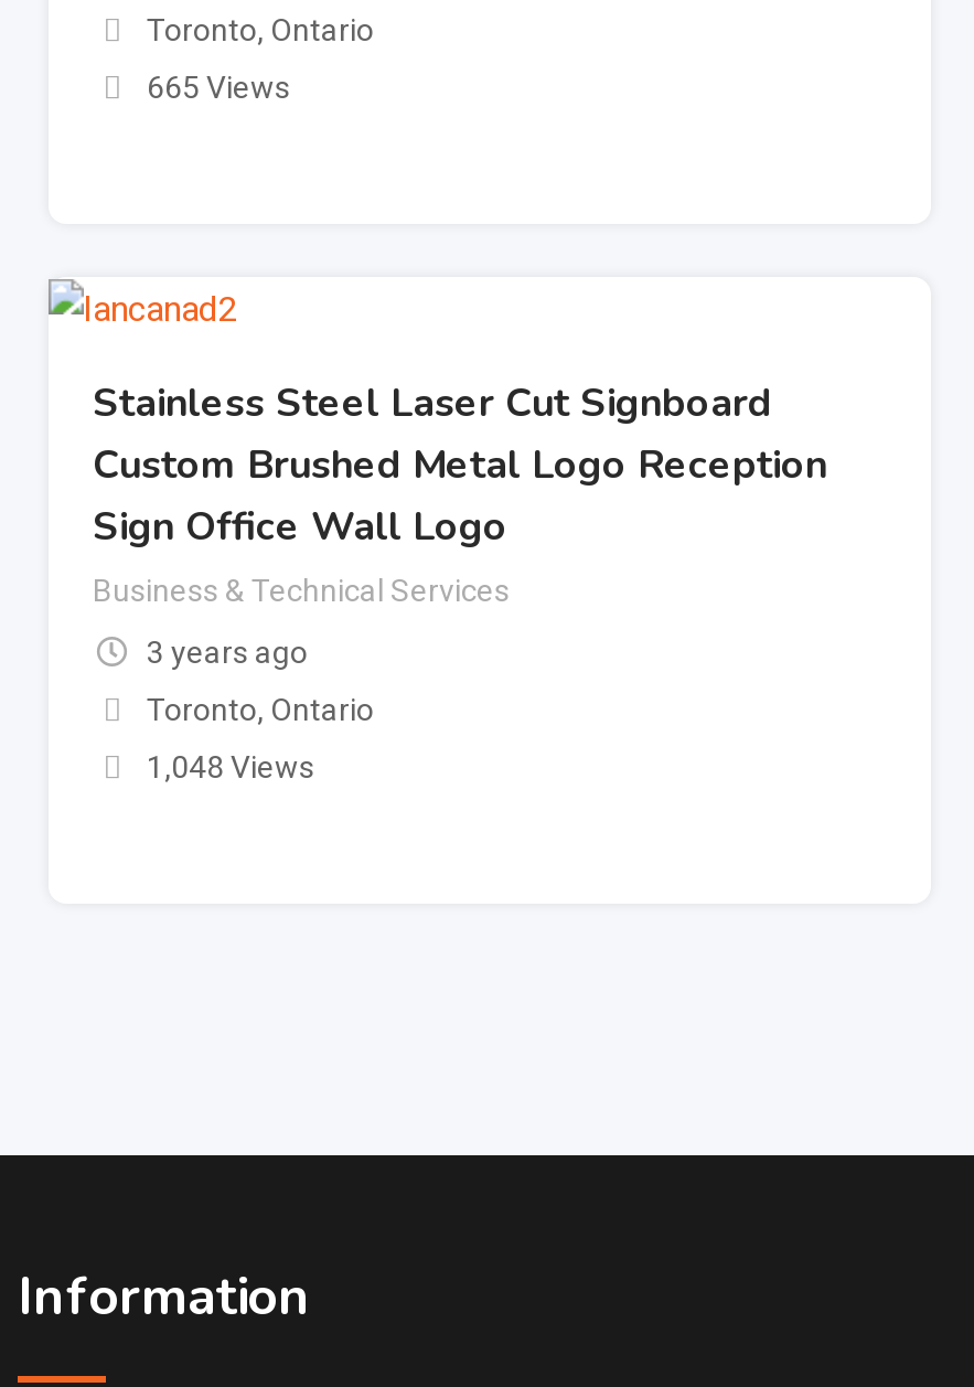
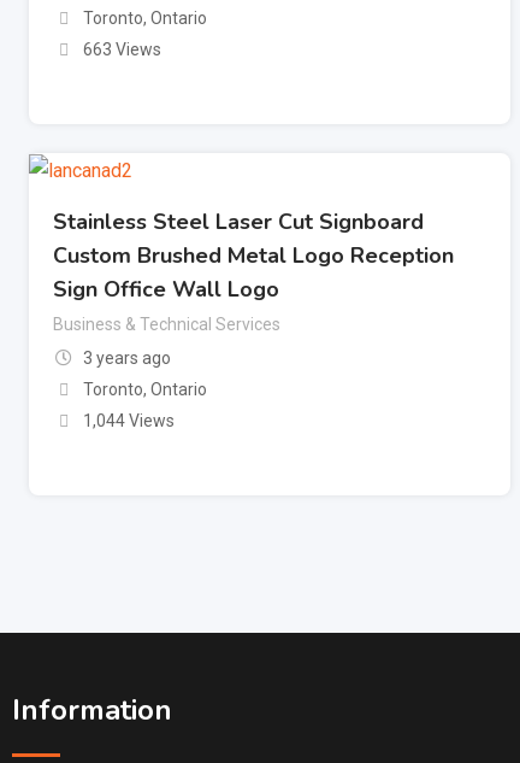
[147,69,290,104] 665 Views -> [82,40,161,59] 663 Views
[147,748,314,783] 1,048 Views -> [82,410,174,430] 1,044 Views

